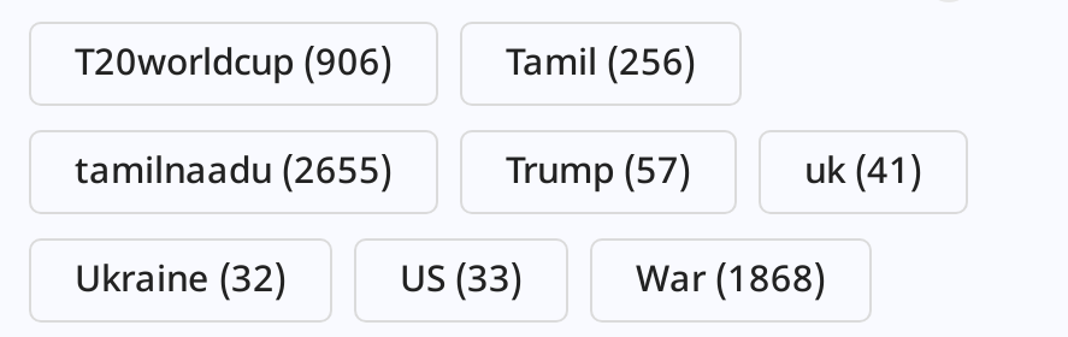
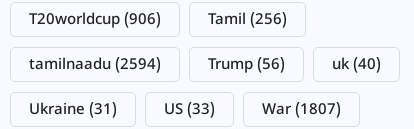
[75,152,393,197] tamilnaadu (2655) -> [29,56,161,75] tamilnaadu (2594)
[506,152,691,197] Trump (57) -> [208,56,285,75] Trump (56)
[804,152,922,197] uk (41) -> [332,56,381,75] uk (40)
[75,260,287,306] Ukraine (32) -> [29,101,117,120] Ukraine (31)
[636,260,826,306] War (1868) -> [262,101,341,120] War (1807)

